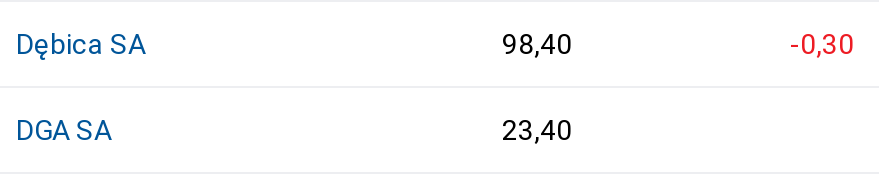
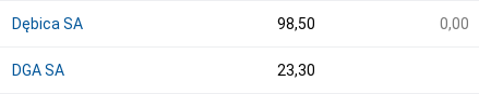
[502,28,572,60] 98,40 -> [277,15,315,32] 98,50
[790,28,854,60] -0,30 -> [440,15,469,32] 0,00
[502,114,572,146] 23,40 -> [277,62,315,79] 23,30

